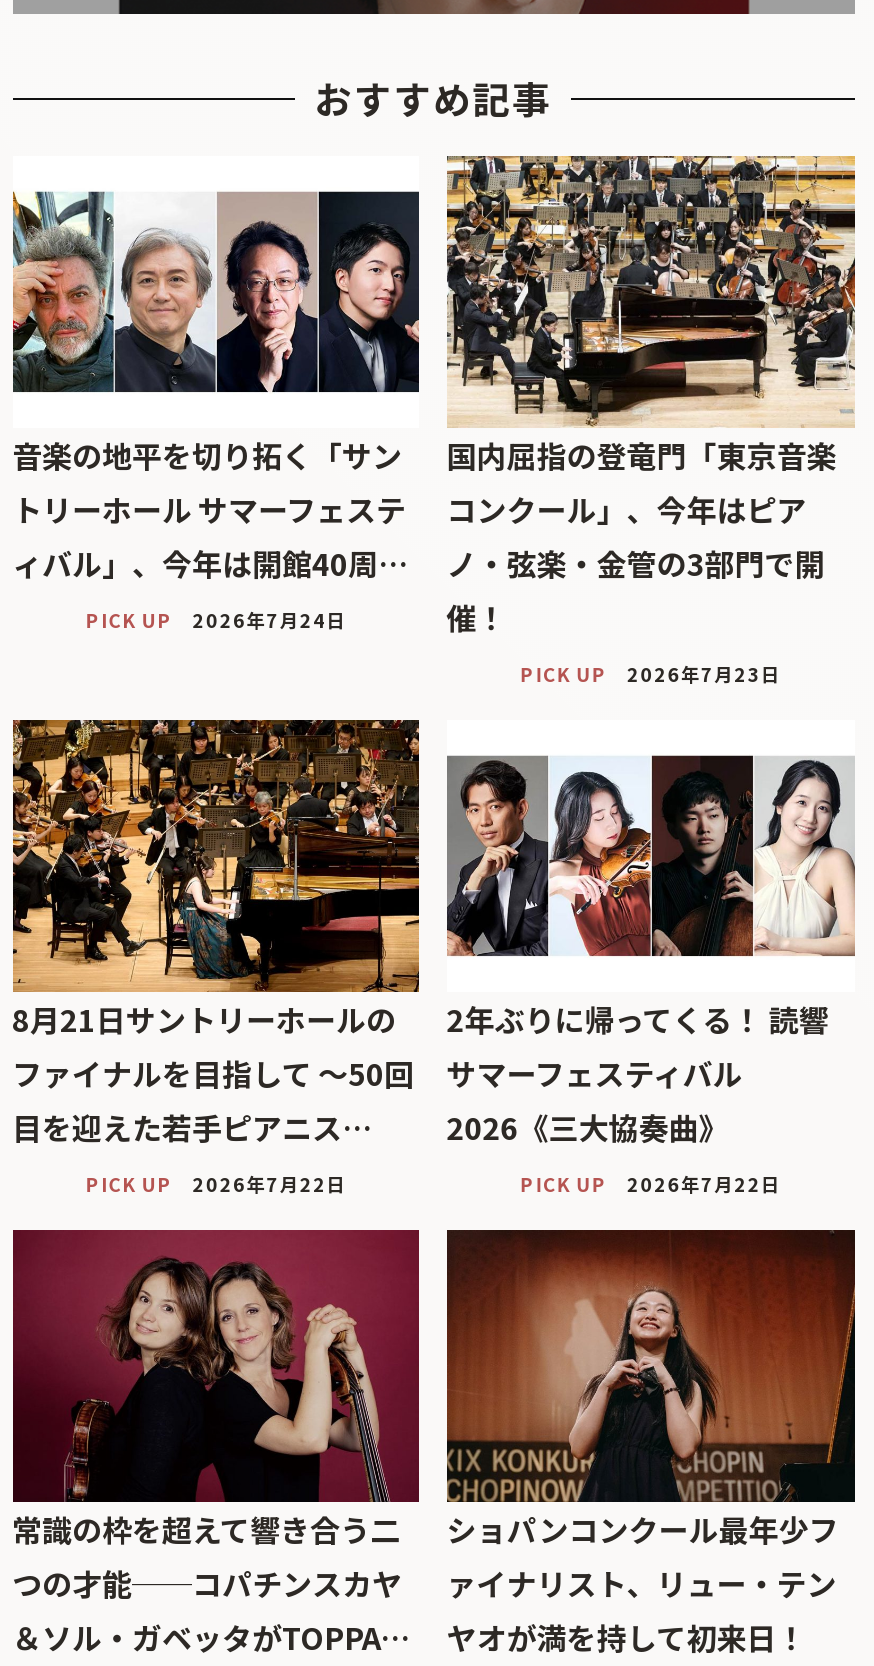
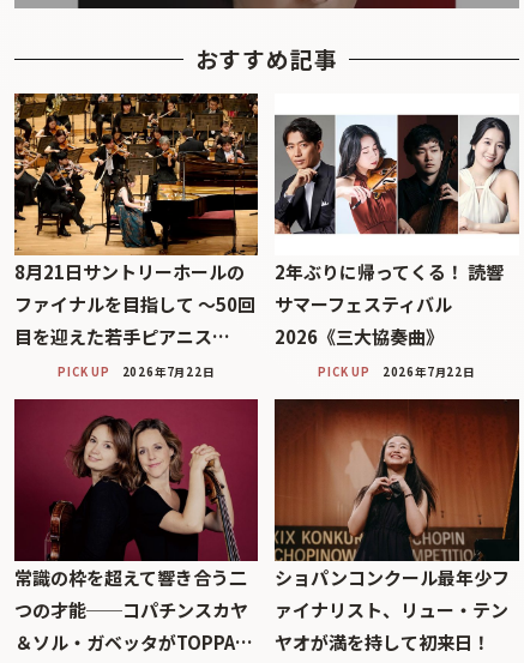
[11,156,421,634] [image] | 音楽の地平を切り拓く「サン | トリーホール サマーフェステ | ィバル」、今年は開館40周… | PICK UP | 2026年7月24日 -> none
[445,154,857,688] [image] | 国内屈指の登竜門「東京音楽 | コンクール」、今年はピア | ノ・弦楽・金管の3部門で開 | 催！ | PICK UP | 2026年7月23日 -> none

